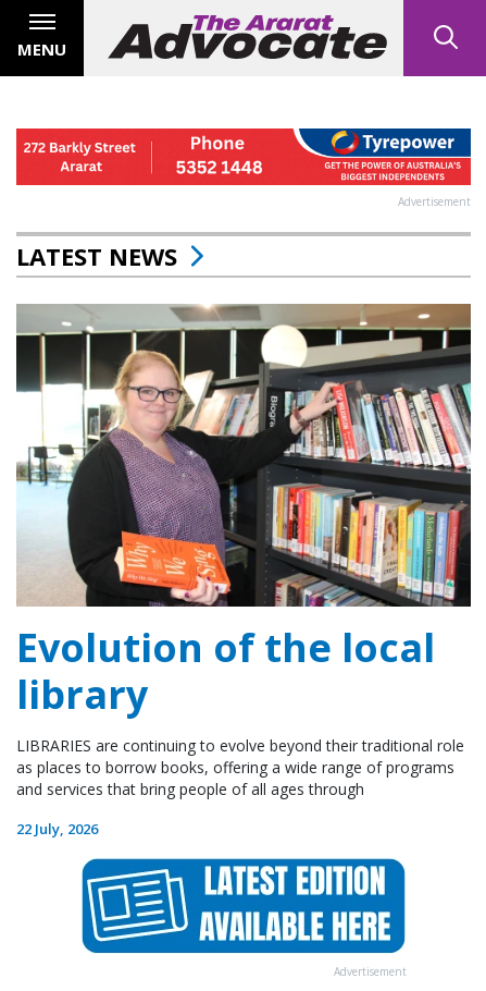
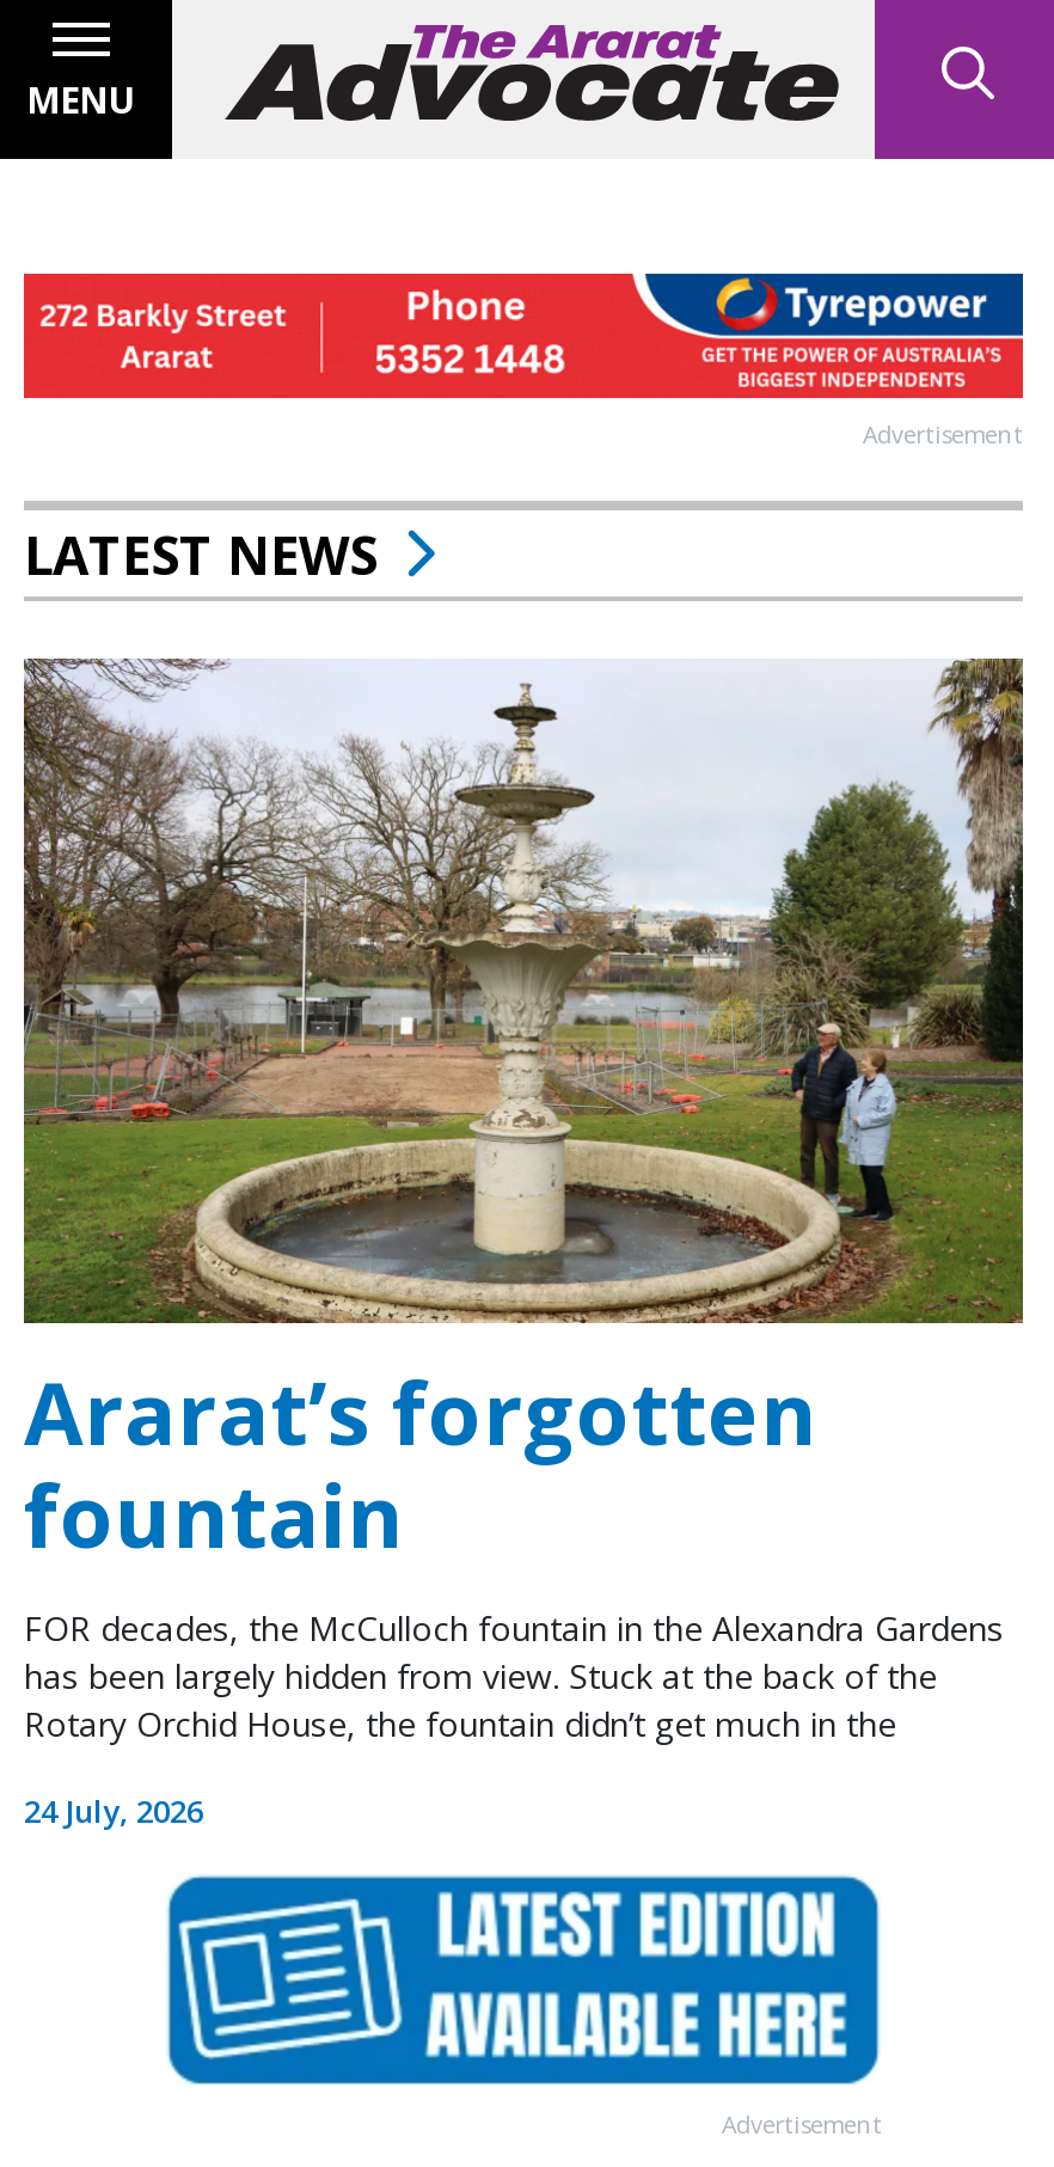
[16,303,472,799] [image] | Evolution of the local | library | LIBRARIES are continuing to evolve beyond their traditional role | as places to borrow books, offering a wide range of programs | and services that bring people of all ages through -> [22,659,1025,1747] [image] | Ararat’s forgotten | fountain | FOR decades, the McCulloch fountain in the Alexandra Gardens | has been largely hidden from view. Stuck at the back of the | Rotary Orchid House, the fountain didn’t get much in the
[16,819,98,839] 22 July, 2026 -> [24,1790,203,1833] 24 July, 2026

